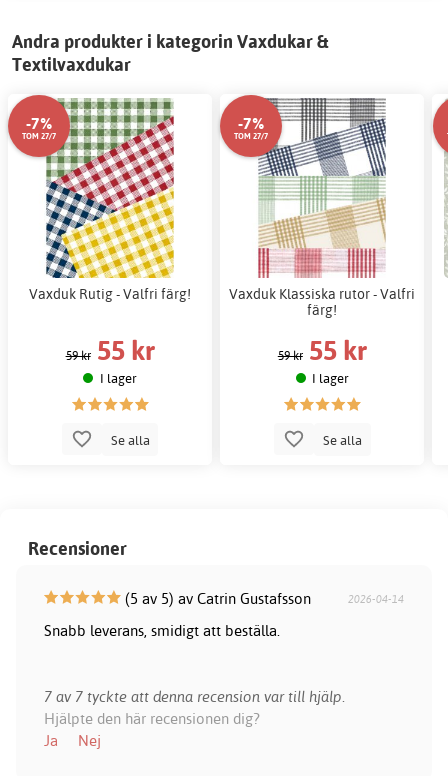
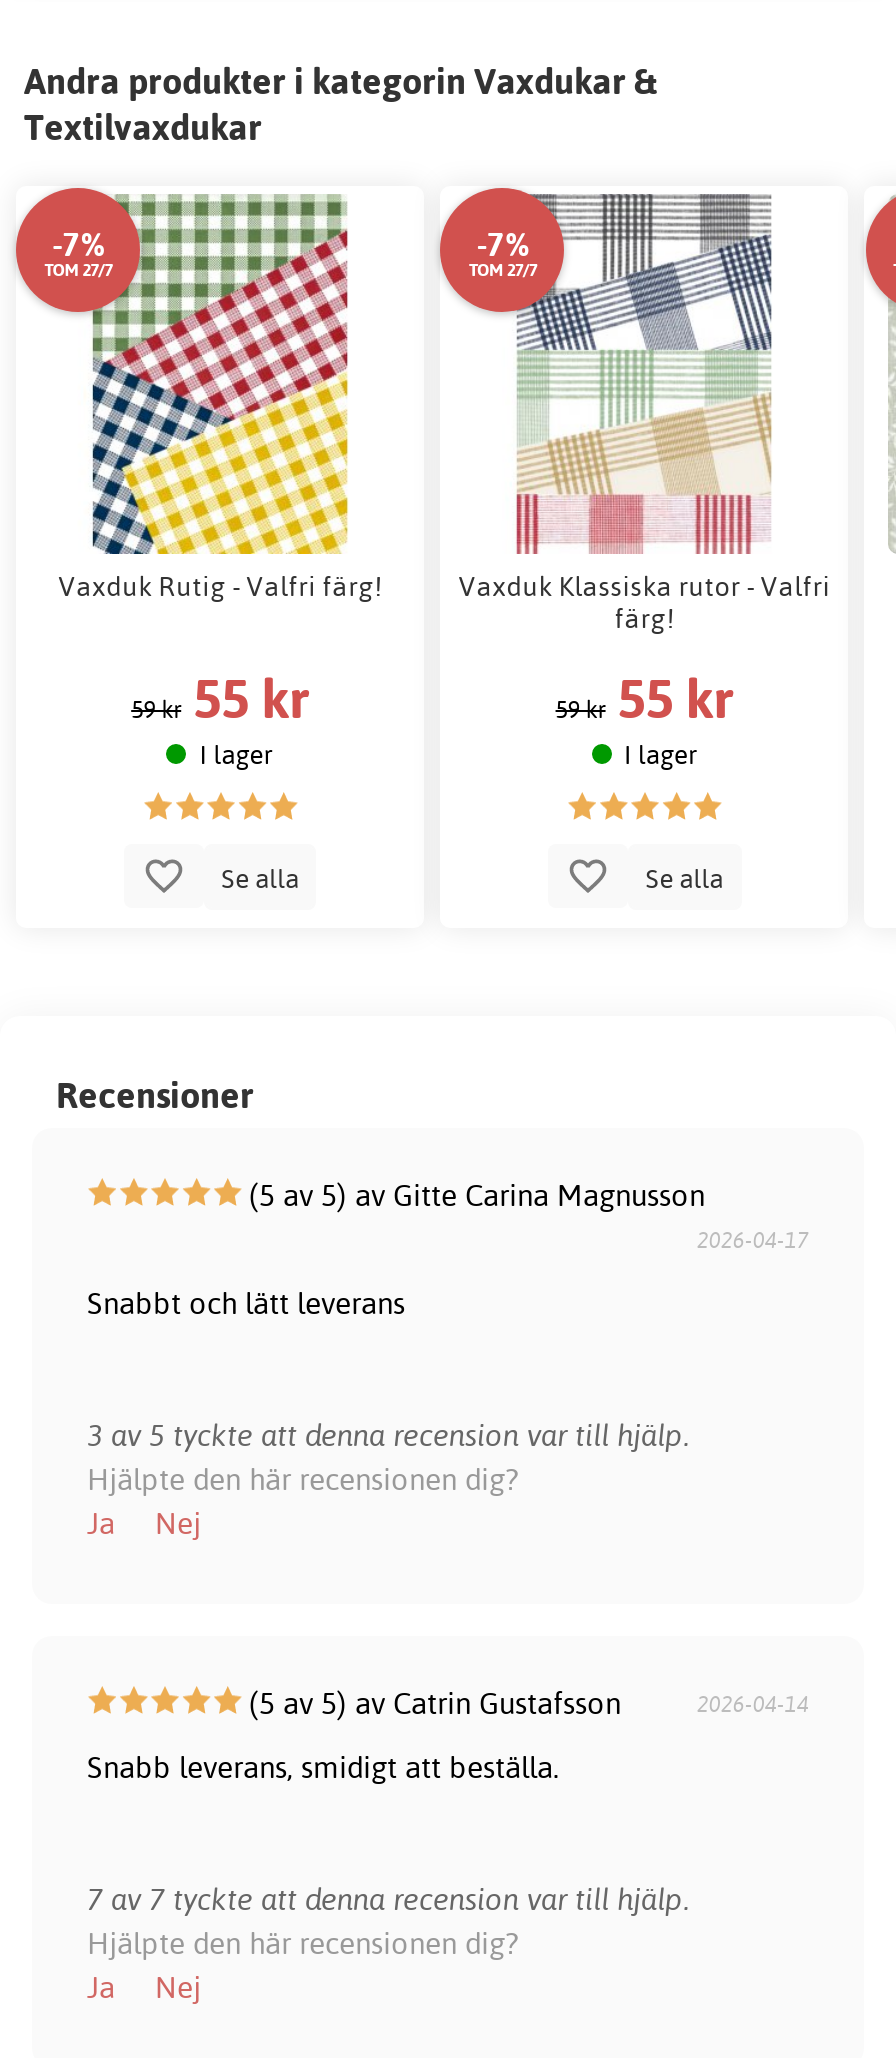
none -> [87,1175,809,1541] (5 av 5) av Gitte Carina Magnusson | 2026-04-17 | Snabbt och lätt leverans | 3 av 5 tyckte att denna recension var till hjälp. | Hjälpte den här recensionen dig? | Ja | Nej

